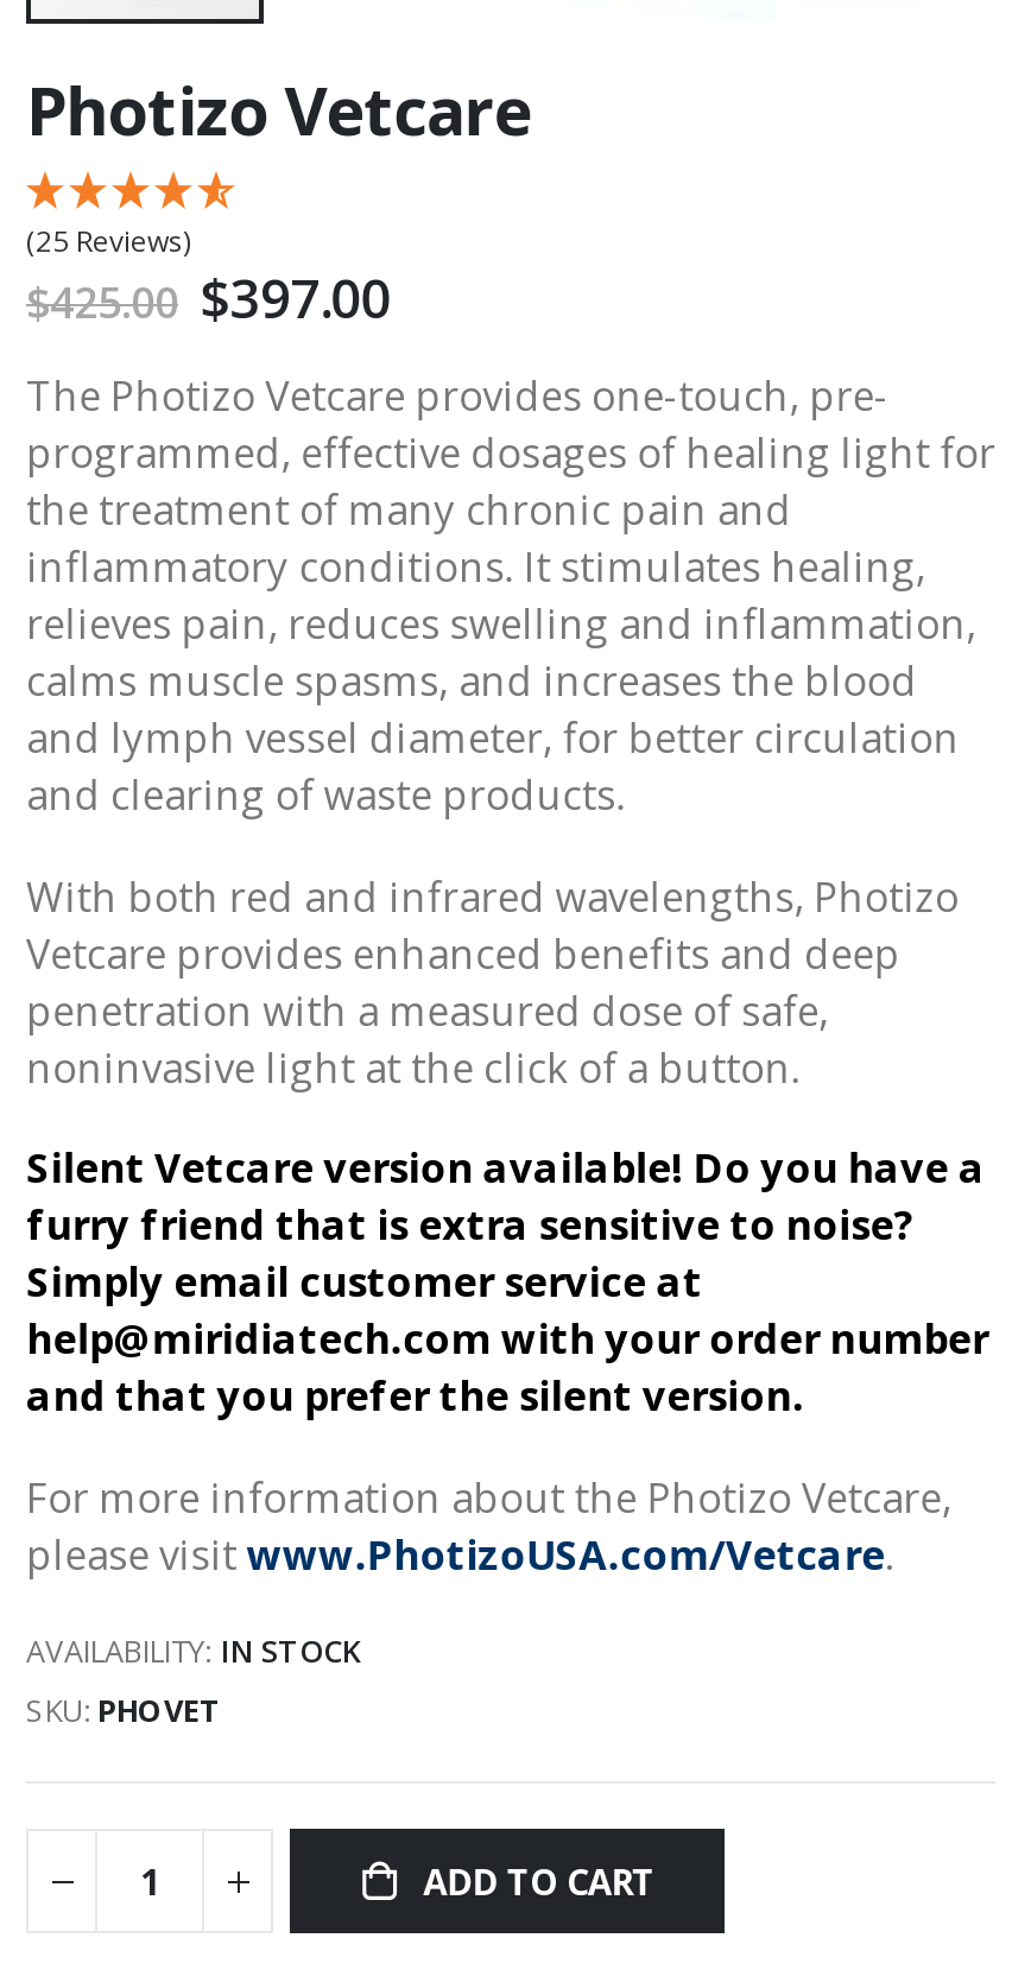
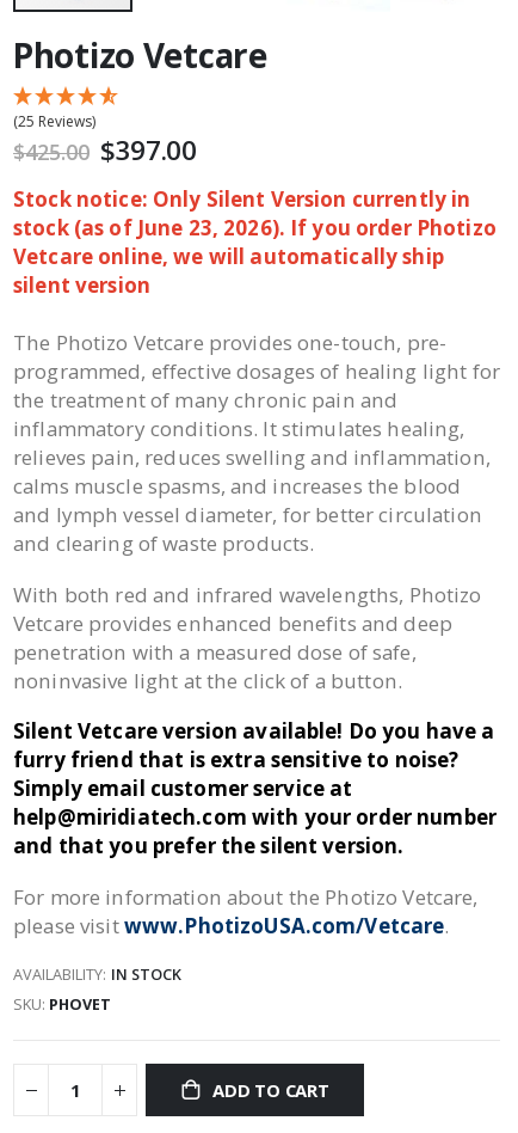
none -> [13,185,496,299] Stock notice: Only Silent Version currently in | stock (as of June 23, 2026). If you order Photizo | Vetcare online, we will automatically ship | silent version

